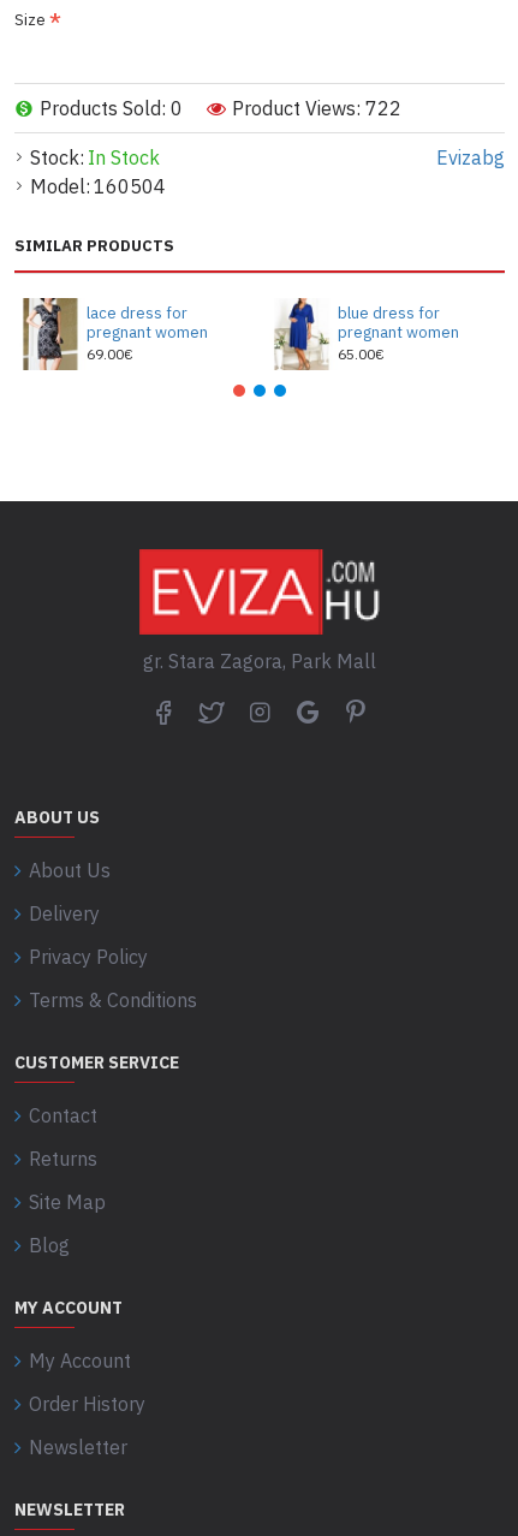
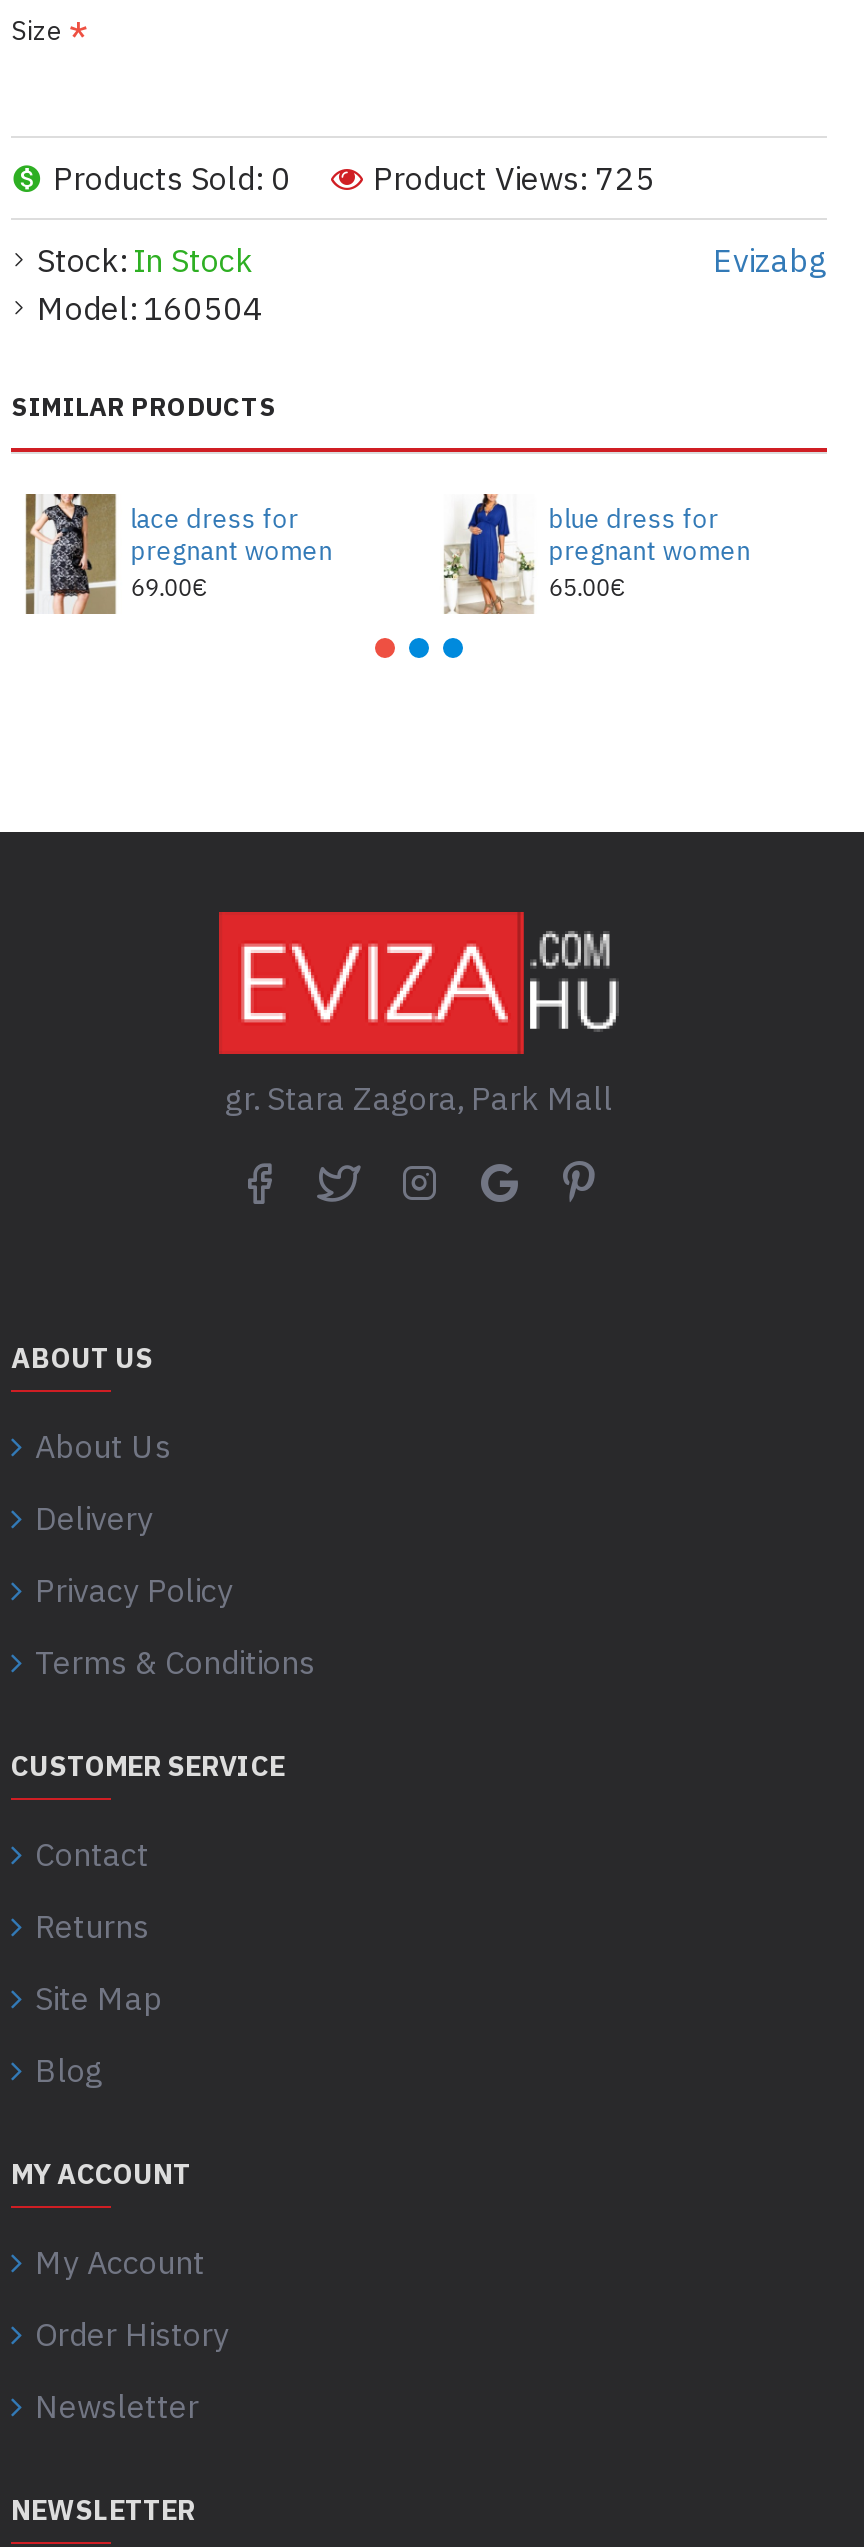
[232,97,401,121] Product Views: 722 -> [373,159,655,199] Product Views: 725

